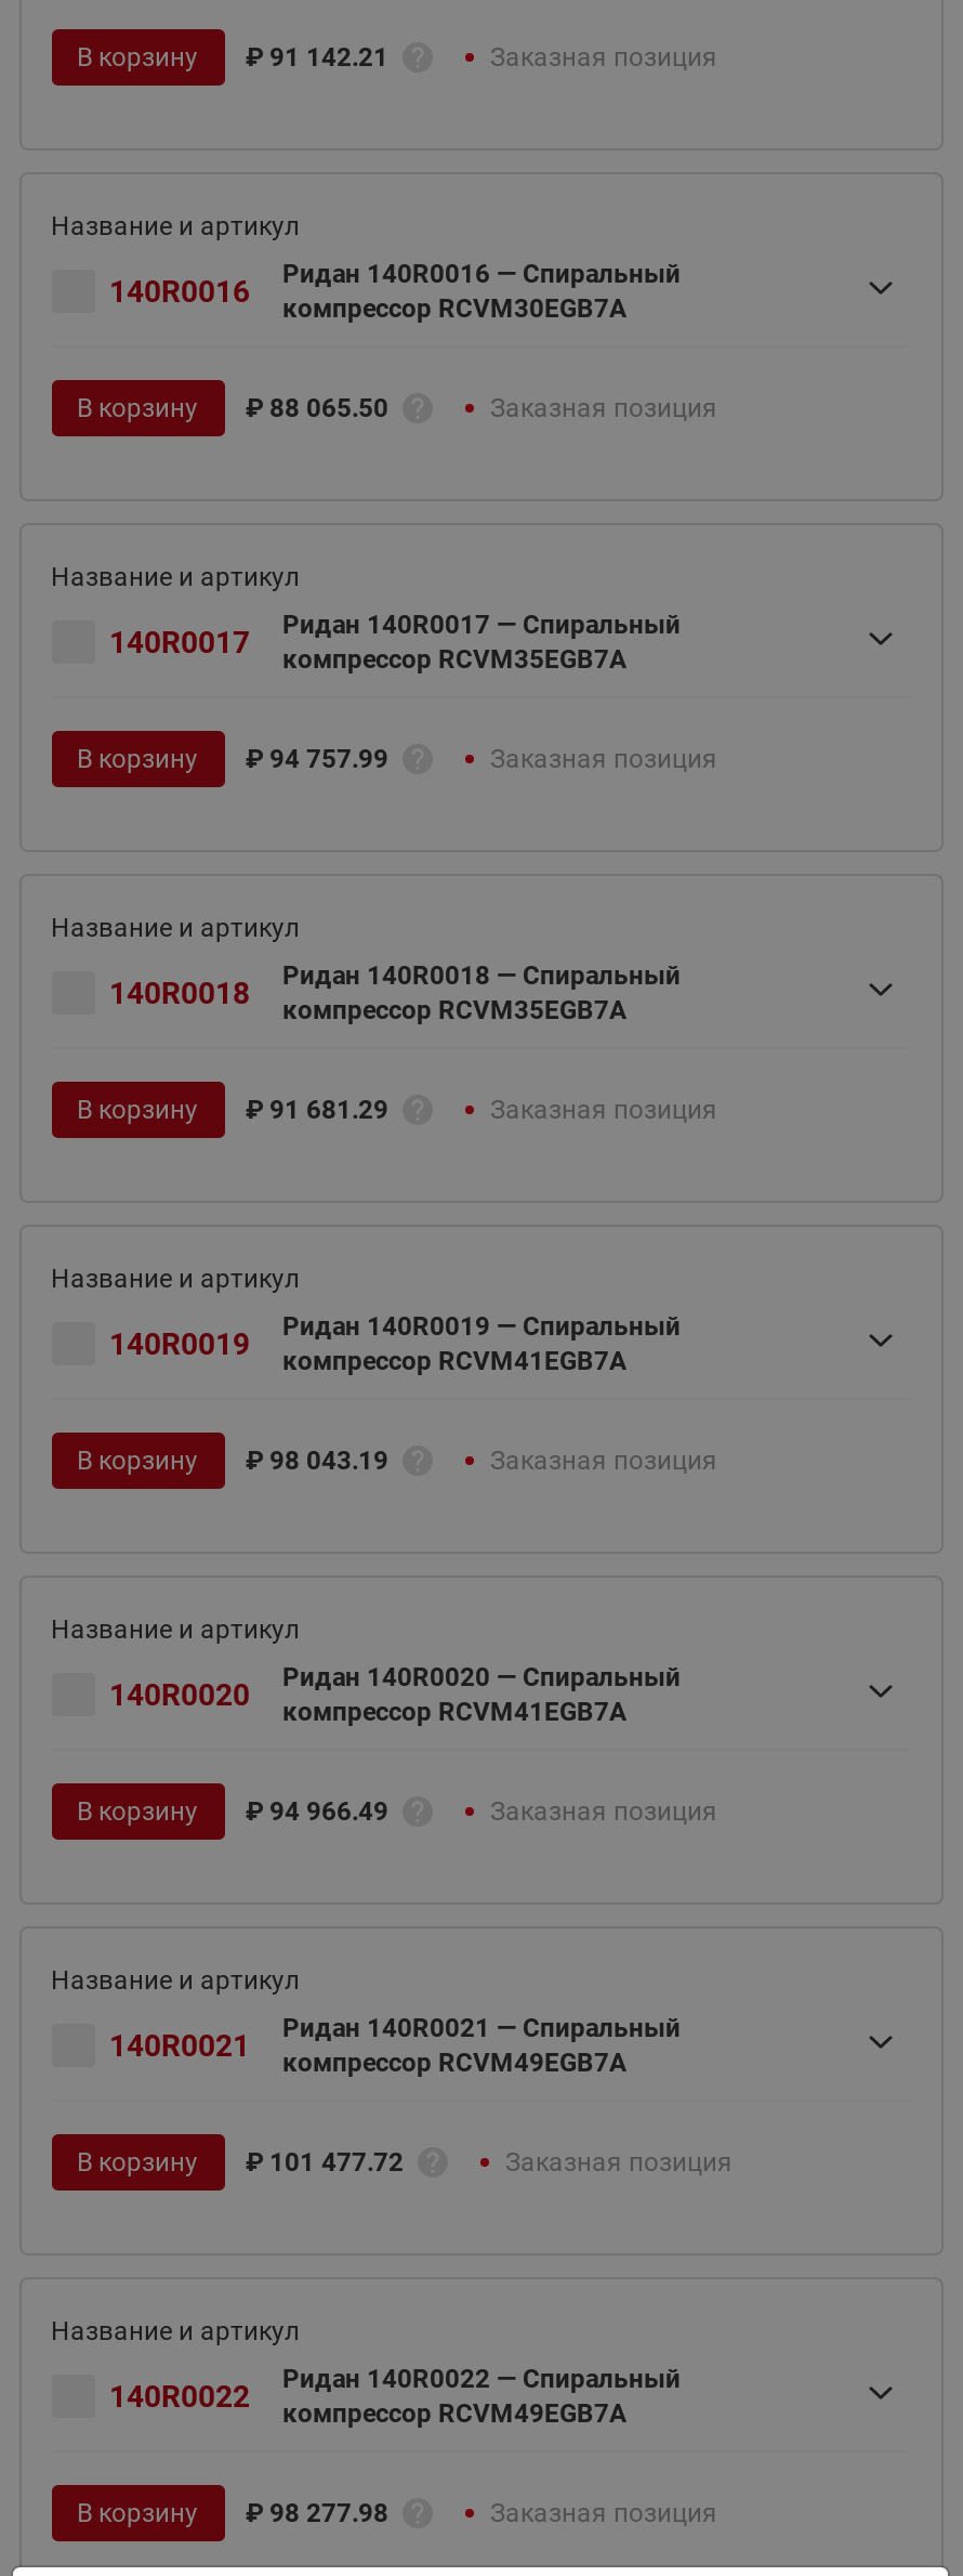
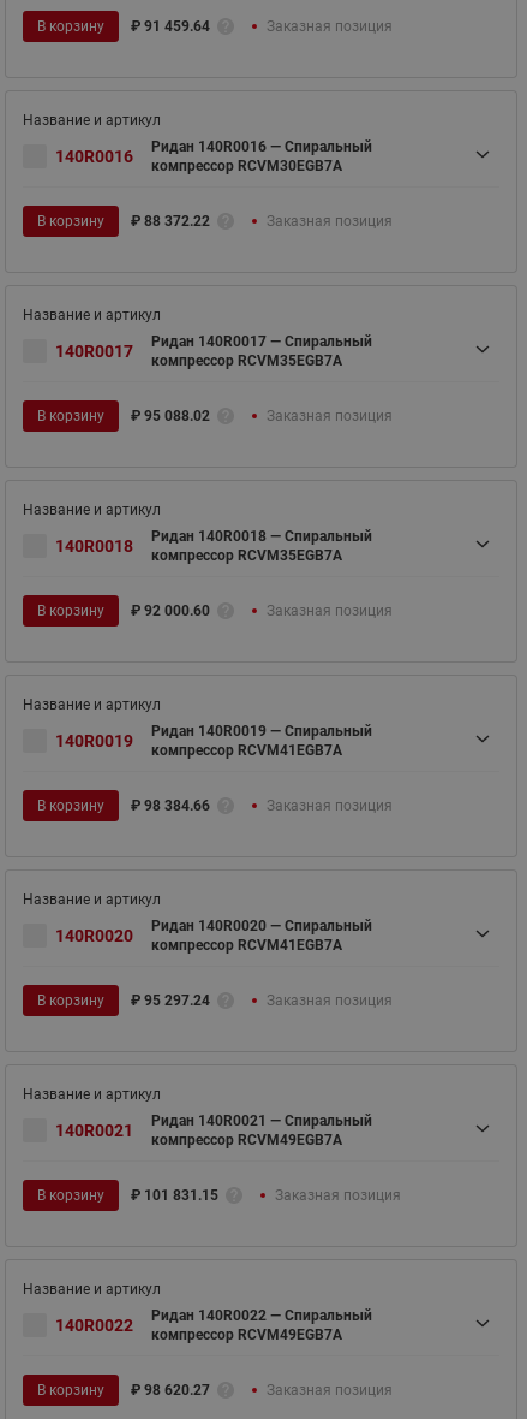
[77,41,388,71] В корзину ₽ 91 142.21 -> [37,17,209,34] В корзину ₽ 91 459.64
[77,392,388,422] В корзину ₽ 88 065.50 -> [37,212,209,229] В корзину ₽ 88 372.22
[77,743,388,773] В корзину ₽ 94 757.99 -> [37,407,209,424] В корзину ₽ 95 088.02
[77,1094,388,1124] В корзину ₽ 91 681.29 -> [37,602,209,619] В корзину ₽ 92 000.60
[77,1444,388,1475] В корзину ₽ 98 043.19 -> [37,797,209,814] В корзину ₽ 98 384.66
[77,1795,388,1826] В корзину ₽ 94 966.49 -> [37,991,209,1008] В корзину ₽ 95 297.24
[77,2146,404,2176] В корзину ₽ 101 477.72 -> [37,1186,218,1203] В корзину ₽ 101 831.15
[77,2497,388,2527] В корзину ₽ 98 277.98 -> [37,1381,209,1398] В корзину ₽ 98 620.27

